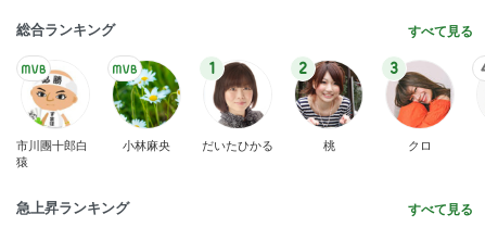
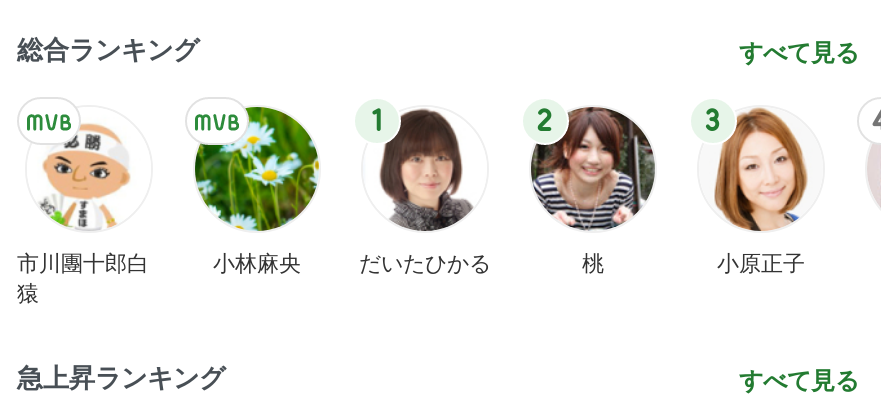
[387,62,452,152] [image] | クロ -> [703,107,819,275] [image] | 小原正子

